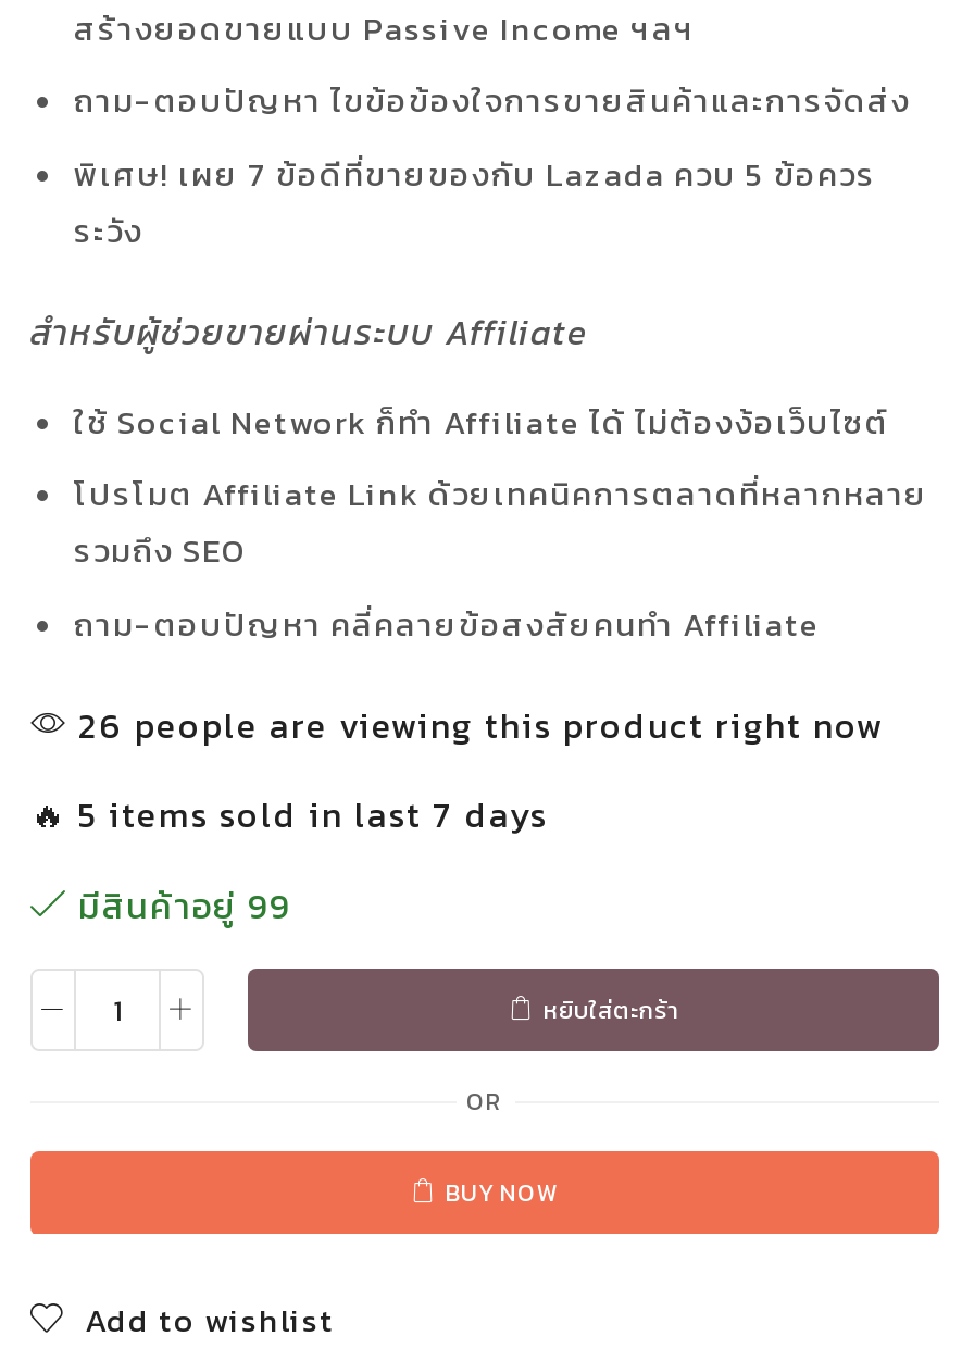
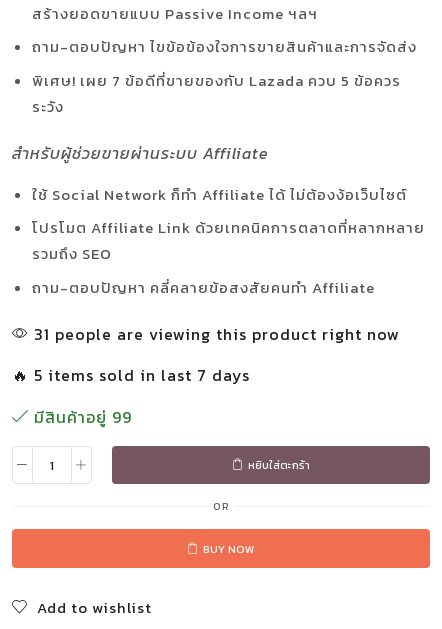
[67,699,885,752] 26 people are viewing this product right now -> [29,322,400,346] 31 people are viewing this product right now

